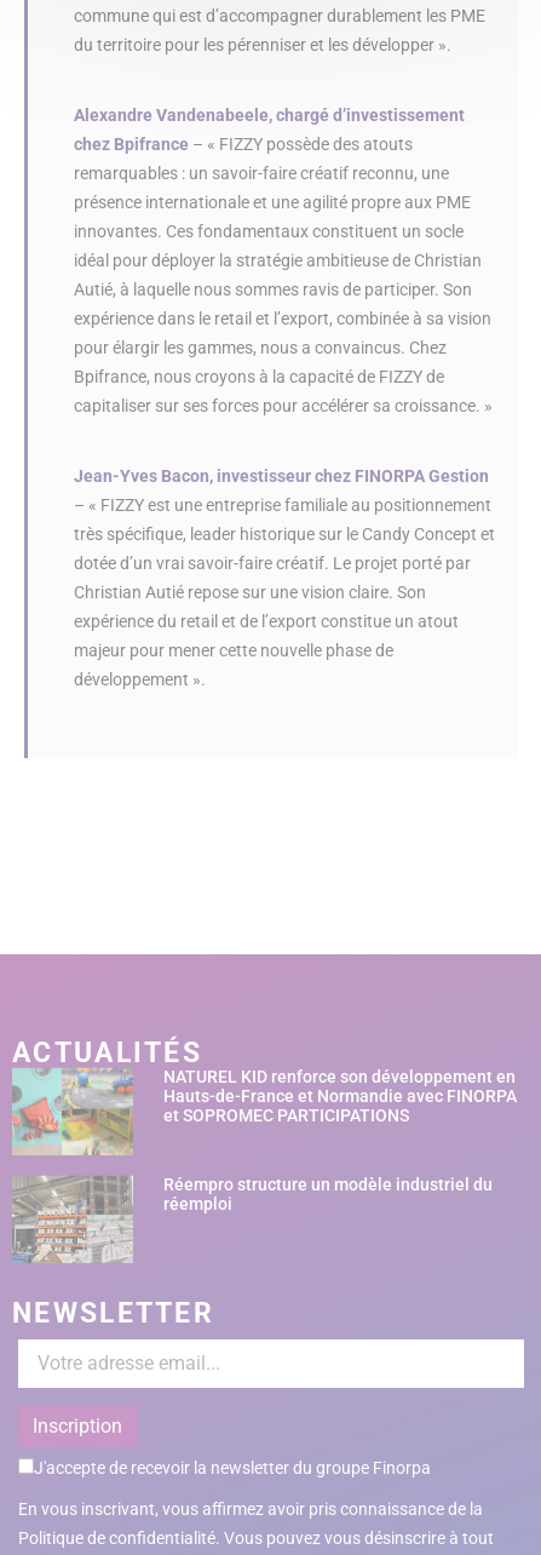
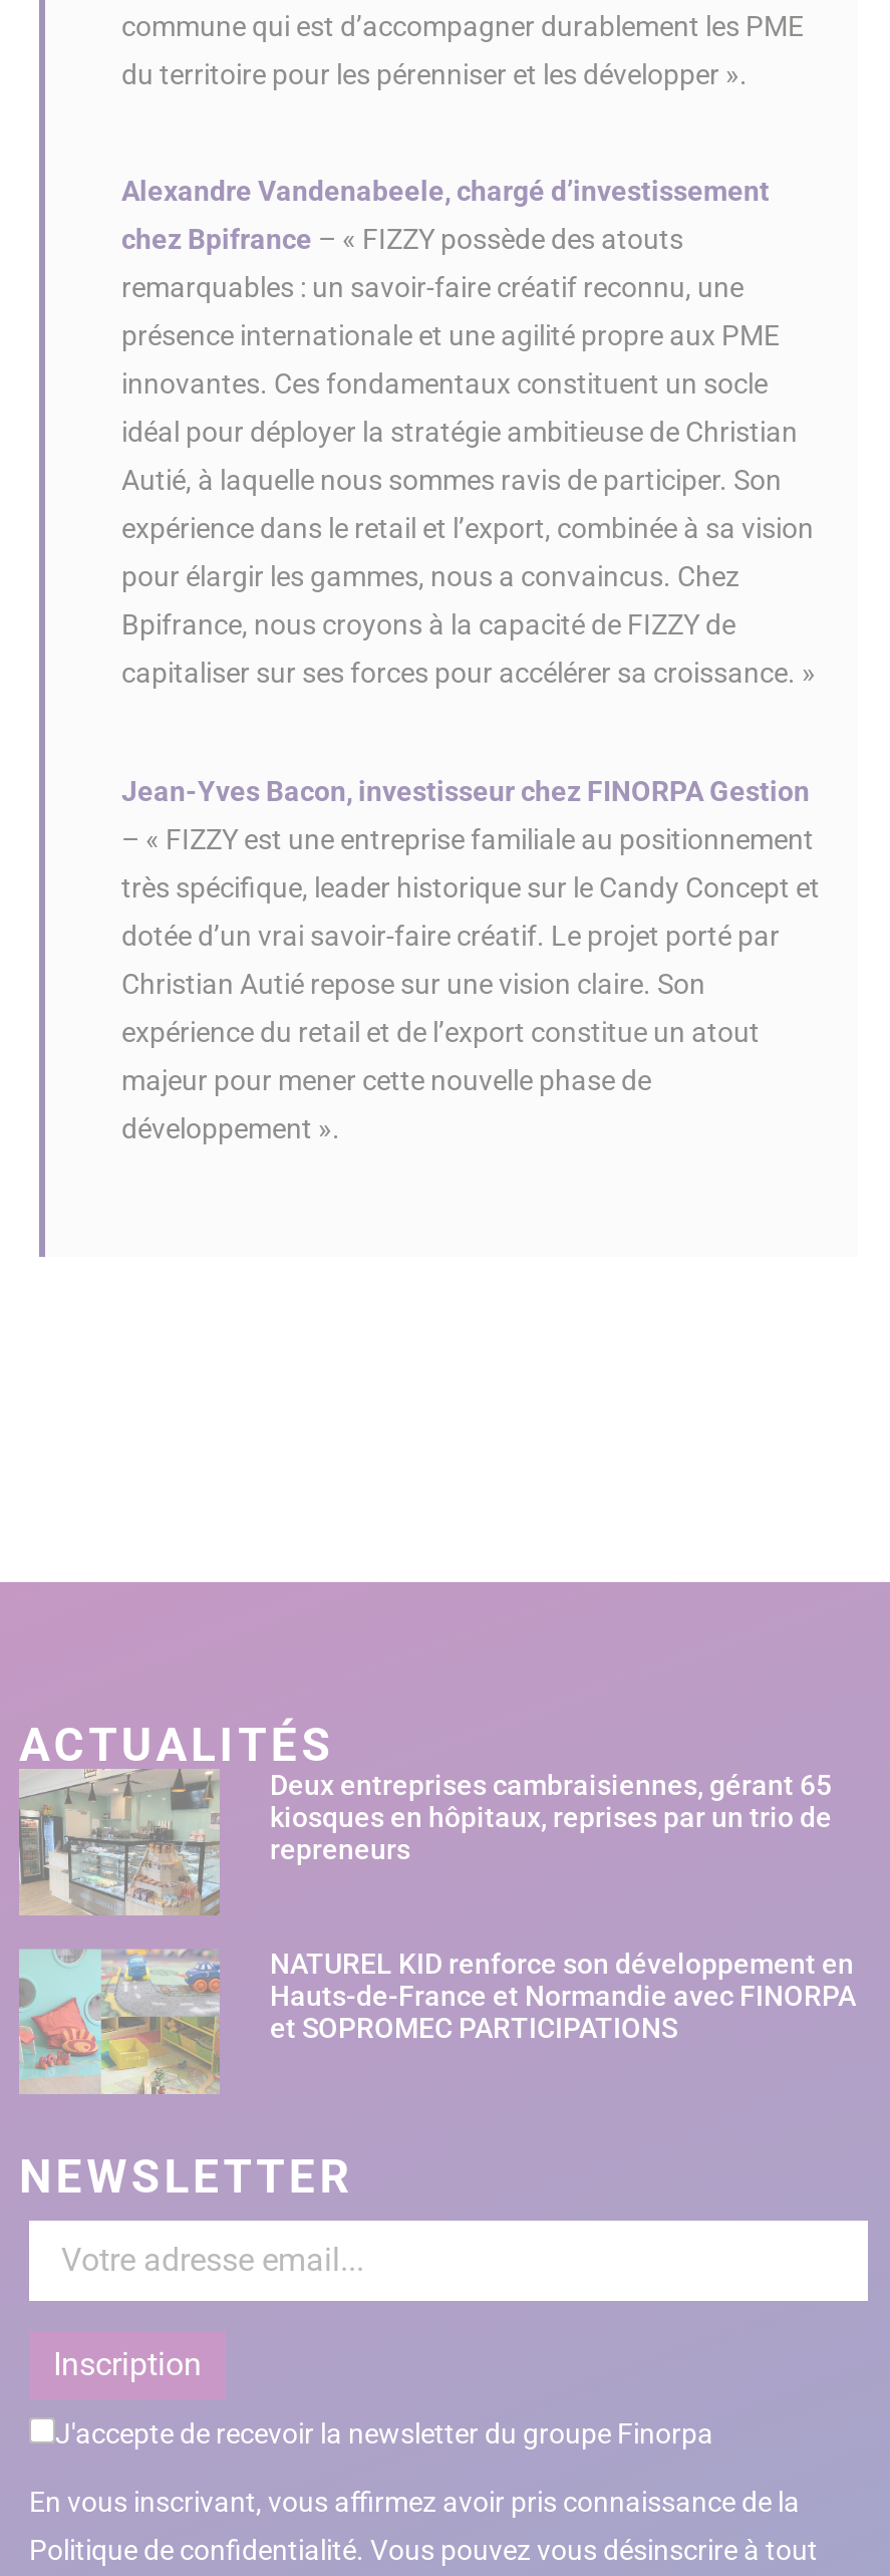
moved [10,1066,517,1158] -> [15,1946,856,2098]: [image] | NATUREL KID renforce son développement en | Hauts-de-France et Normandie avec FINORPA | et SOPROMEC PARTICIPATIONS
none -> [17,1769,832,1917] [image] | Deux entreprises cambraisiennes, gérant 65 | kiosques en hôpitaux, reprises par un trio de | repreneurs
[11,1175,493,1264] [image] | Réempro structure un modèle industriel du | réemploi -> none

